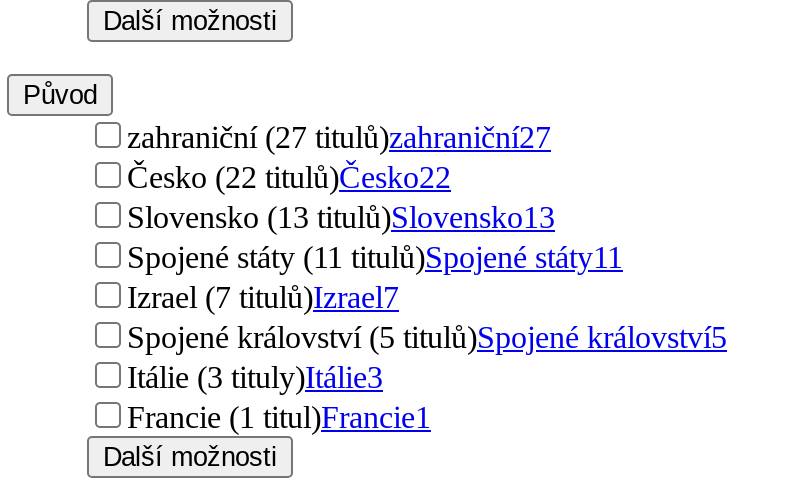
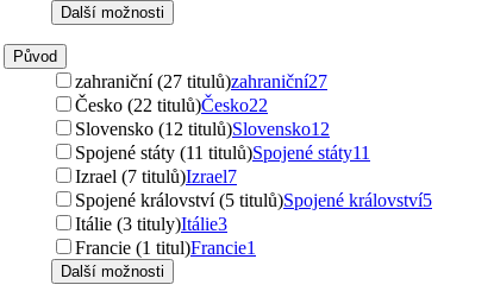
[127,199,555,233] Slovensko (13 titulů)Slovensko13 -> [75,118,330,138] Slovensko (12 titulů)Slovensko12

